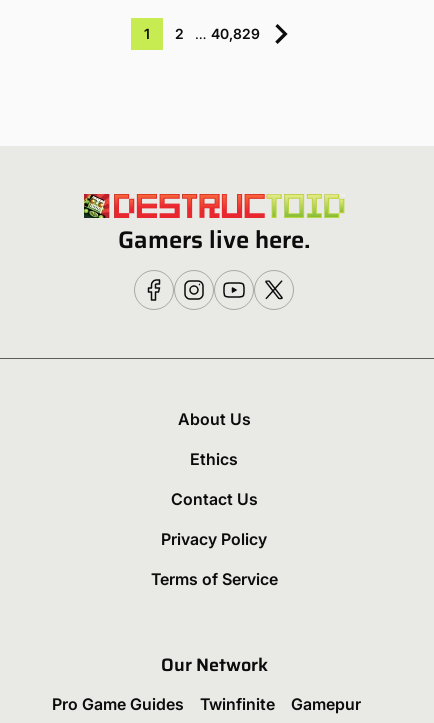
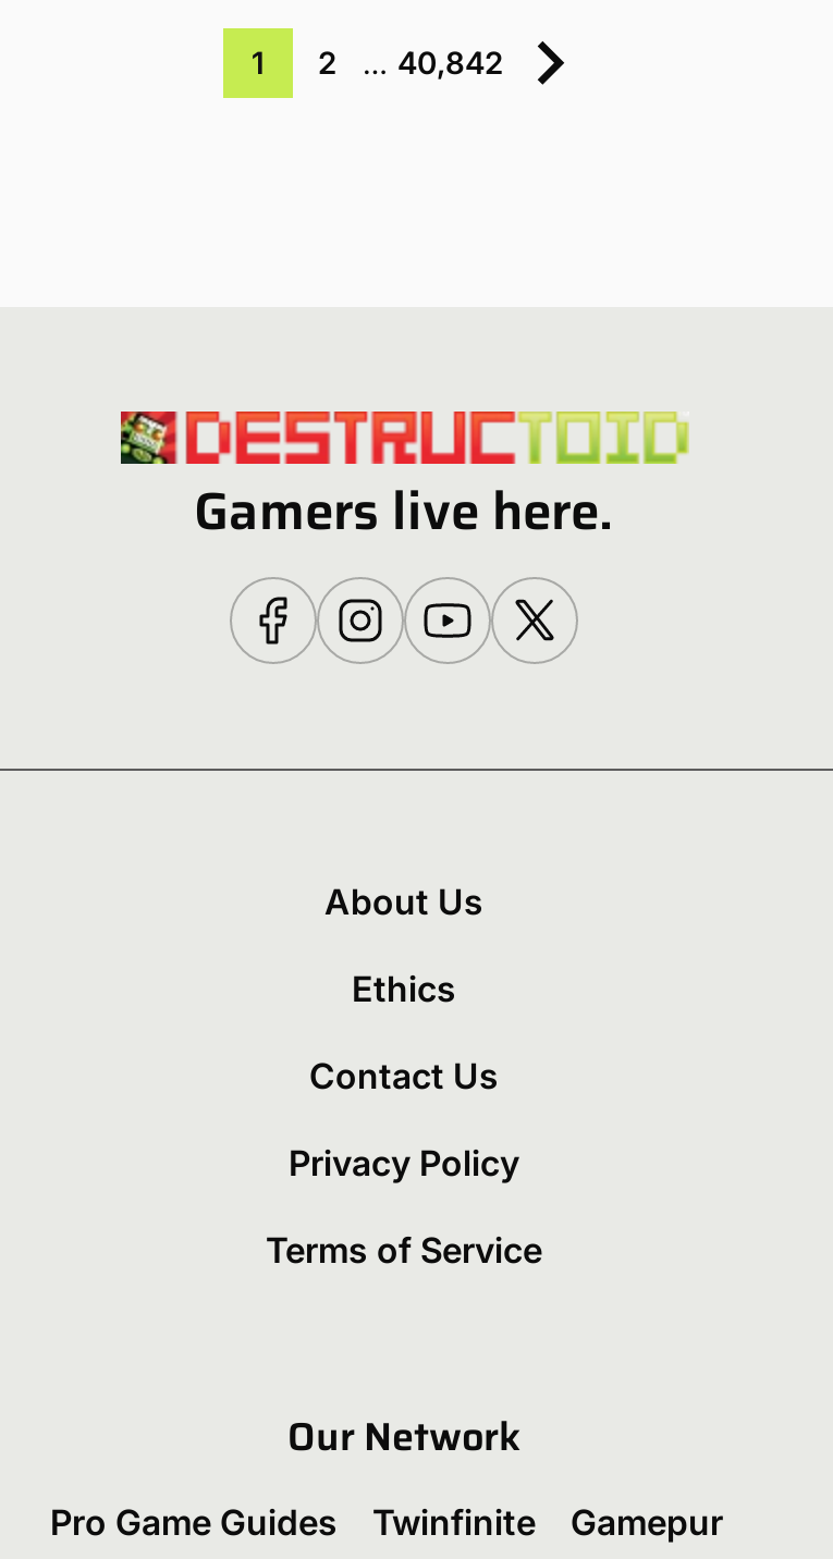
[144,25,260,42] 1 2 … 40,829 -> [252,44,504,81] 1 2 … 40,842

